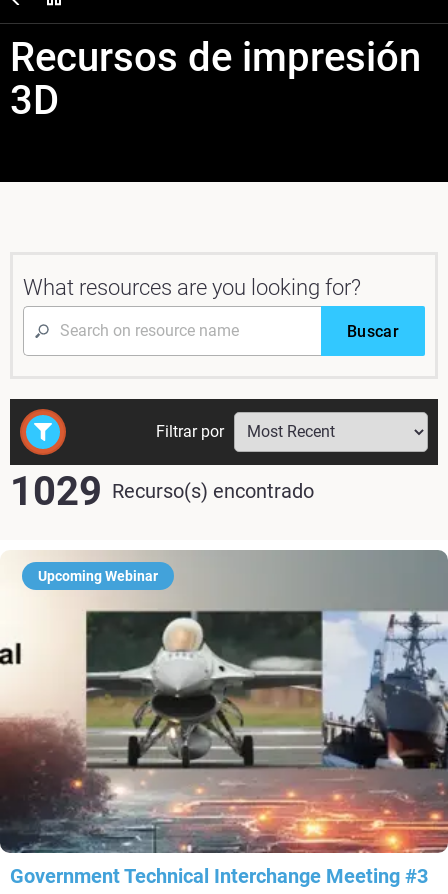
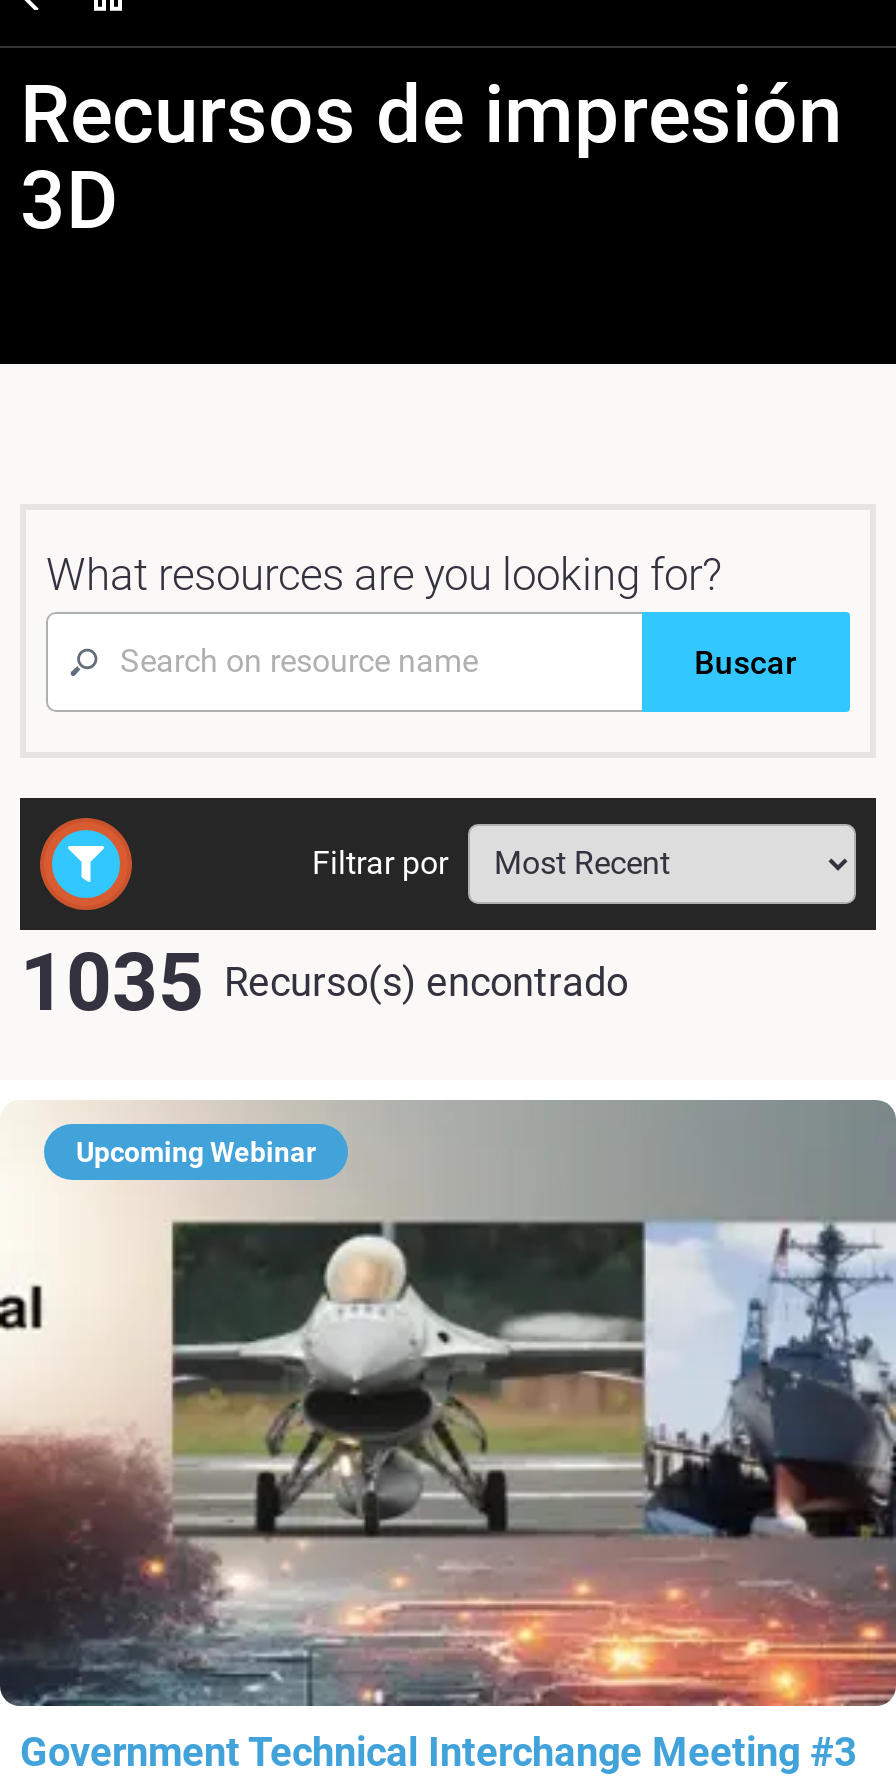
[10,467,314,514] 1029 Recurso(s) encontrado -> [20,935,628,1029] 1035 Recurso(s) encontrado

